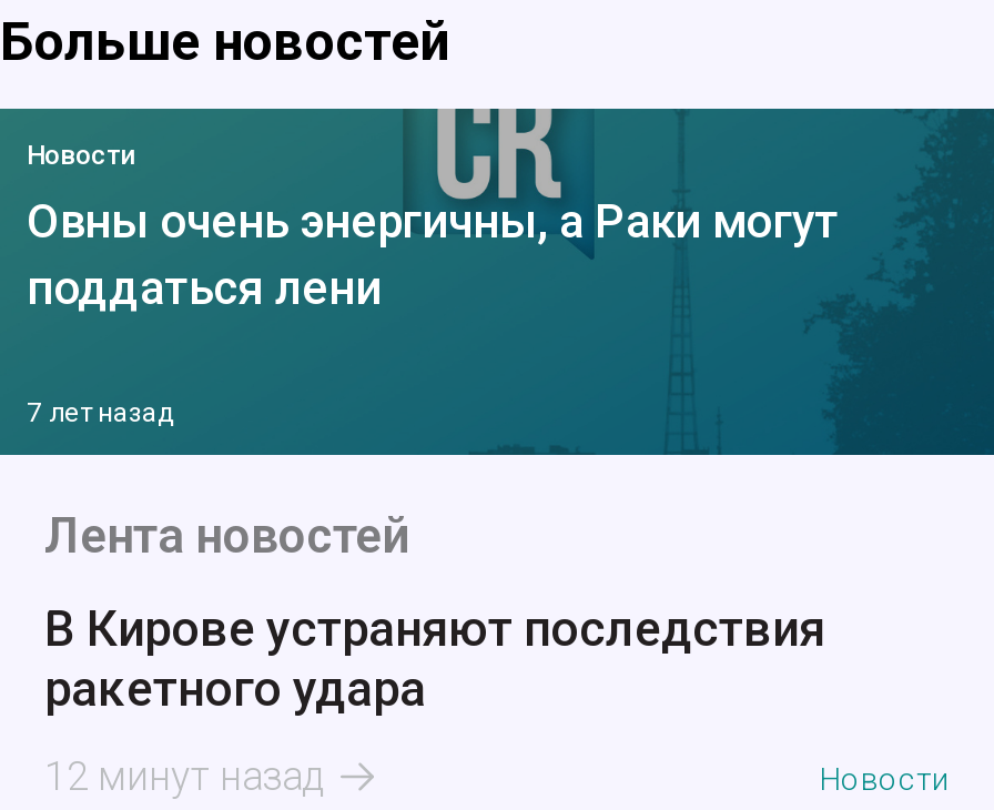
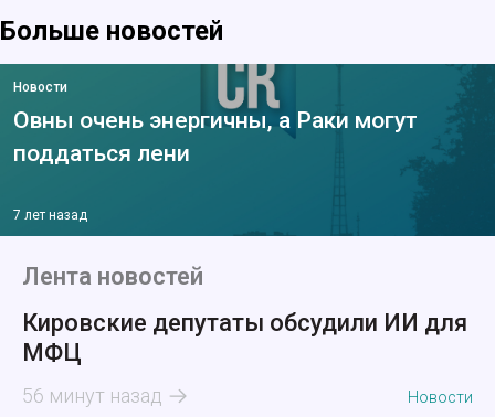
[44,602,825,718] В Кирове устраняют последствия | ракетного удара -> [22,309,467,367] Кировские депутаты обсудили ИИ для | МФЦ
[44,753,326,800] 12 минут назад -> [22,384,162,408] 56 минут назад

